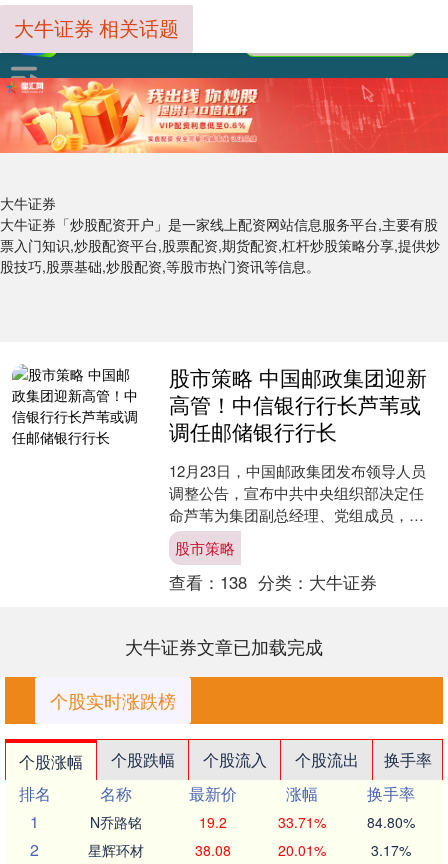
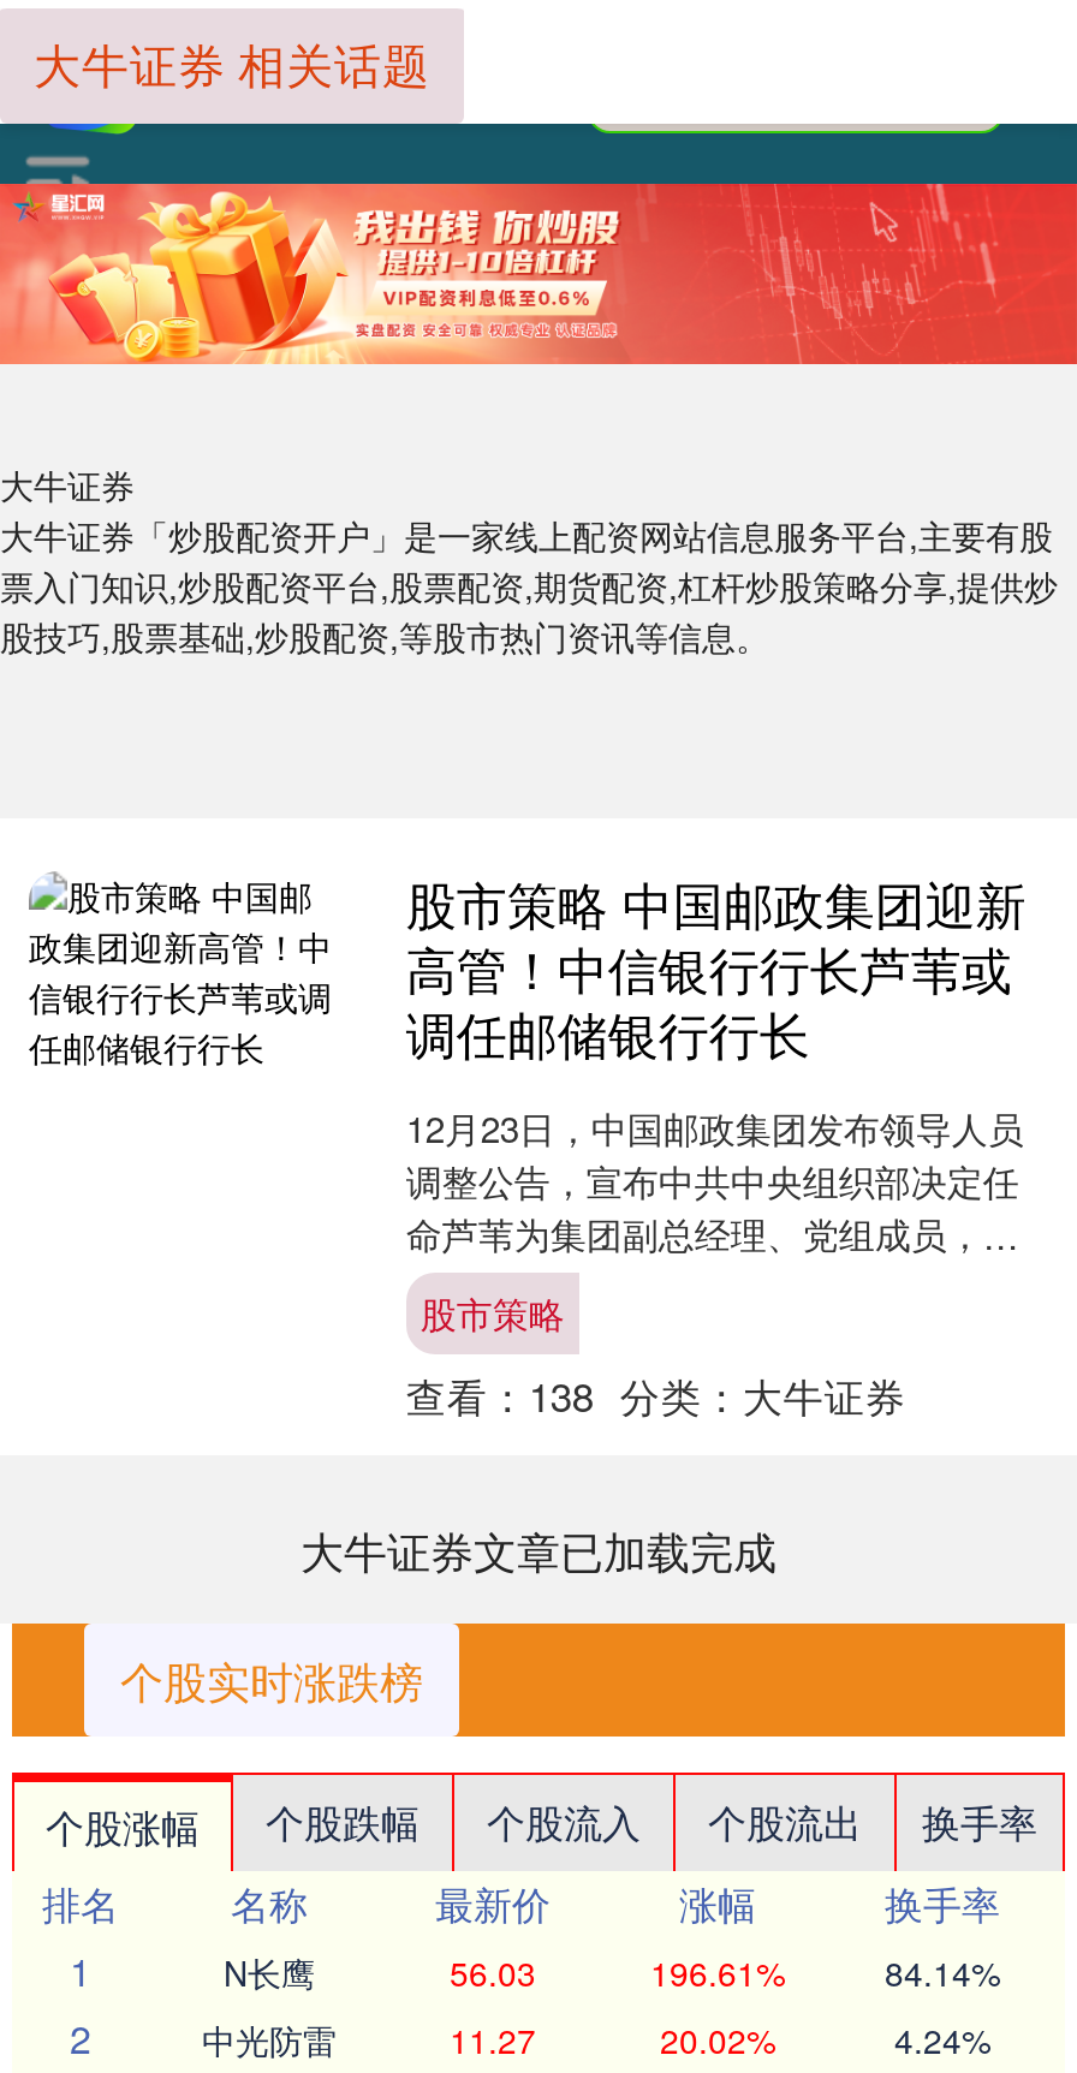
[90,812,414,832] N乔路铭 | 19.2 | 33.71% | 84.80% -> [224,1949,1000,1997] N长鹰 | 56.03 | 196.61% | 84.14%
[88,840,410,860] 星辉环材 | 38.08 | 20.01% | 3.17% -> [202,2016,990,2064] 中光防雷 | 11.27 | 20.02% | 4.24%

